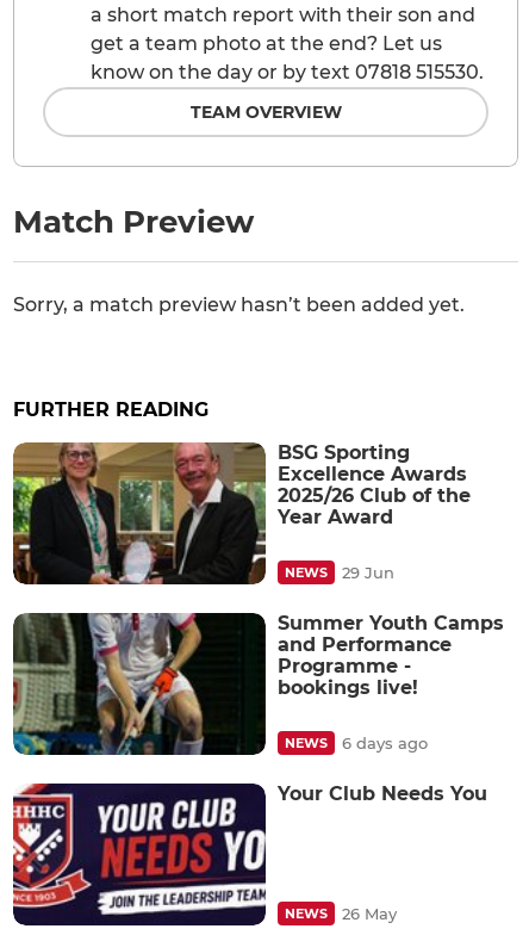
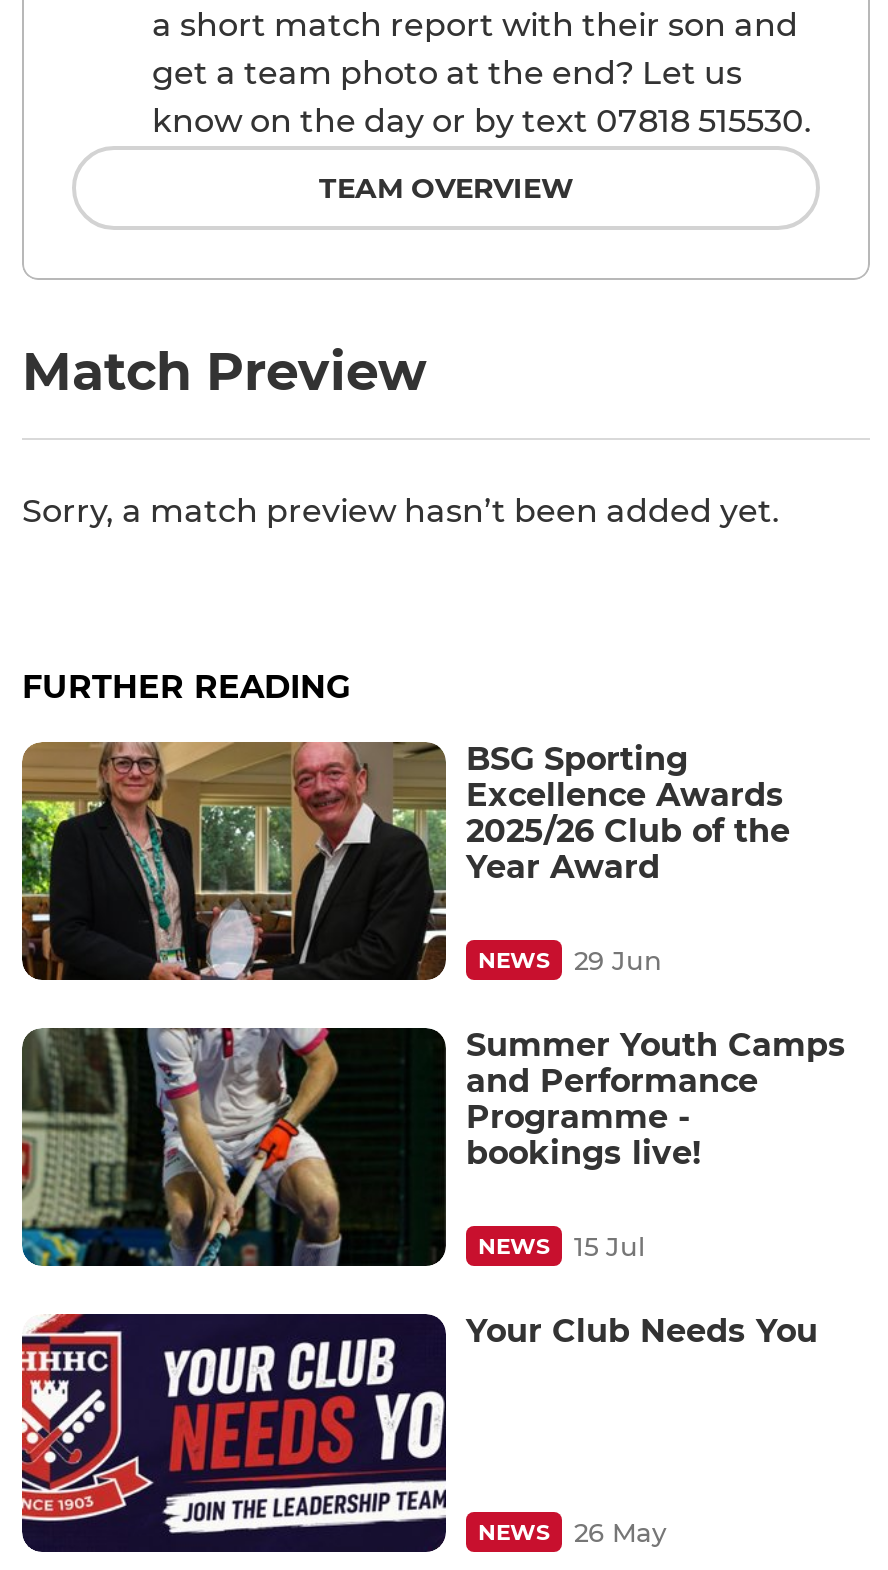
[285,734,428,753] NEWS 6 days ago -> [478,1230,646,1262] NEWS 15 Jul

